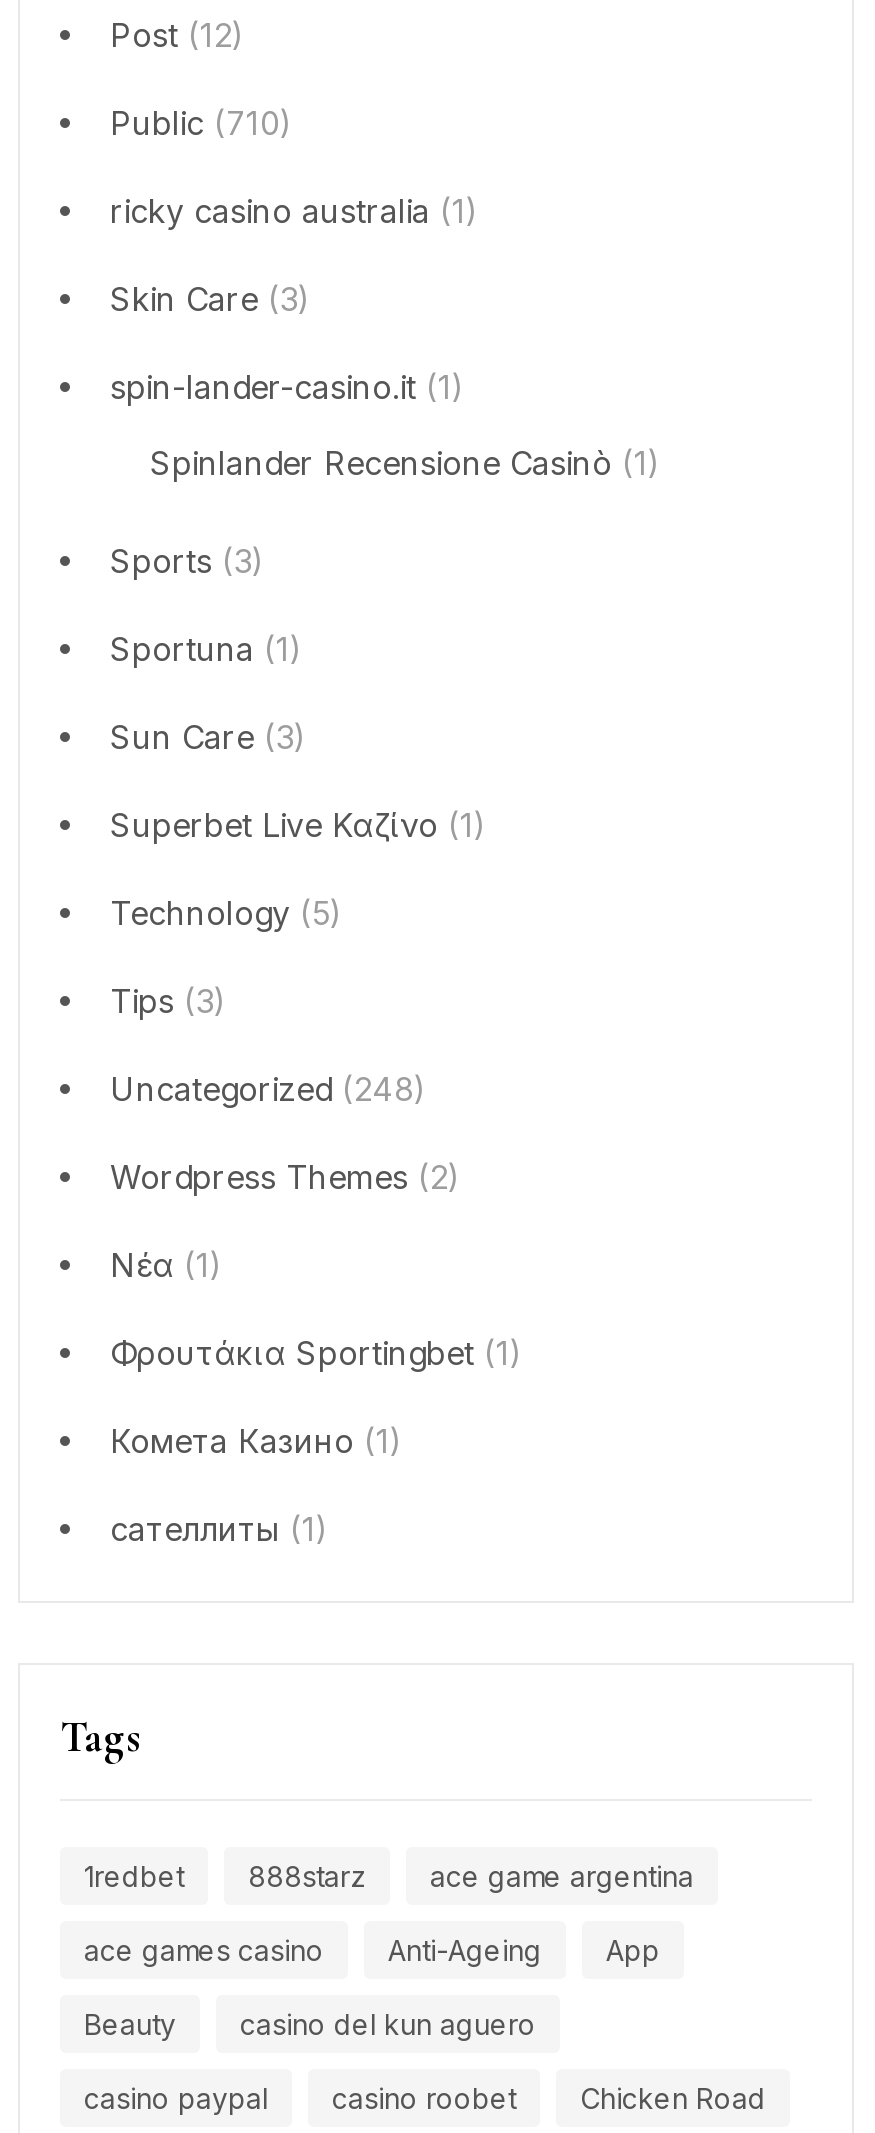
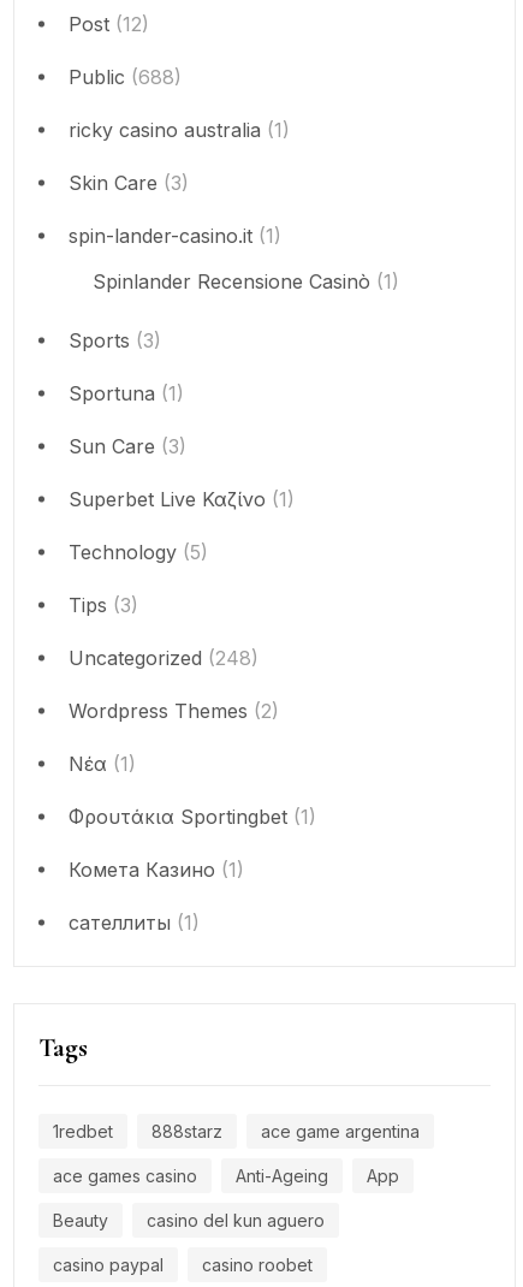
[110,103,292,143] Public (710) -> [69,65,182,89] Public (688)
[580,2081,766,2115] Chicken Road -> none

